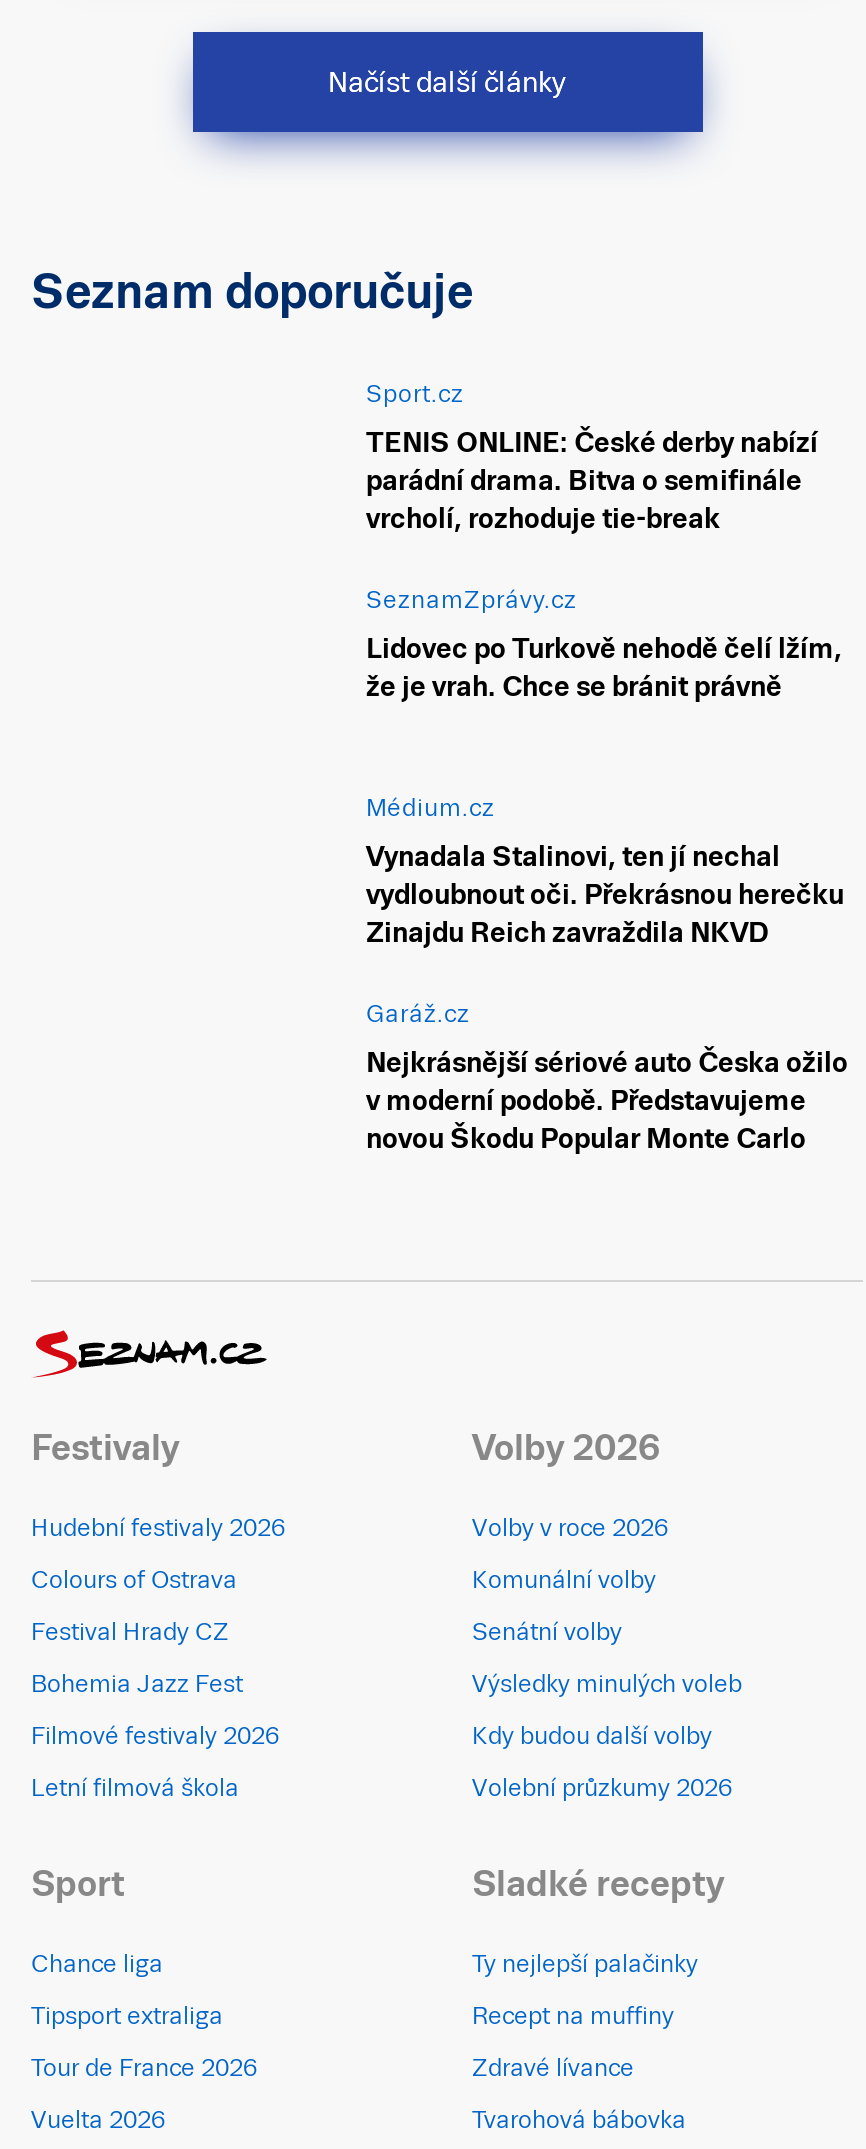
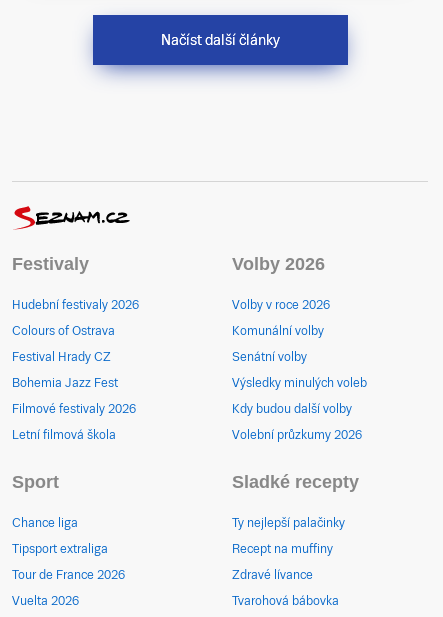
[31,264,842,703] Seznam doporučuje | Sport.cz | TENIS ONLINE: České derby nabízí | parádní drama. Bitva o semifinále | vrcholí, rozhoduje tie-break | SeznamZprávy.cz | Lidovec po Turkově nehodě čelí lžím, | že je vrah. Chce se bránit právně -> none
[366,794,848,1155] Médium.cz | Vynadala Stalinovi, ten jí nechal | vydloubnout oči. Překrásnou herečku | Zinajdu Reich zavraždila NKVD | Garáž.cz | Nejkrásnější sériové auto Česka ožilo | v moderní podobě. Představujeme | novou Škodu Popular Monte Carlo -> none

